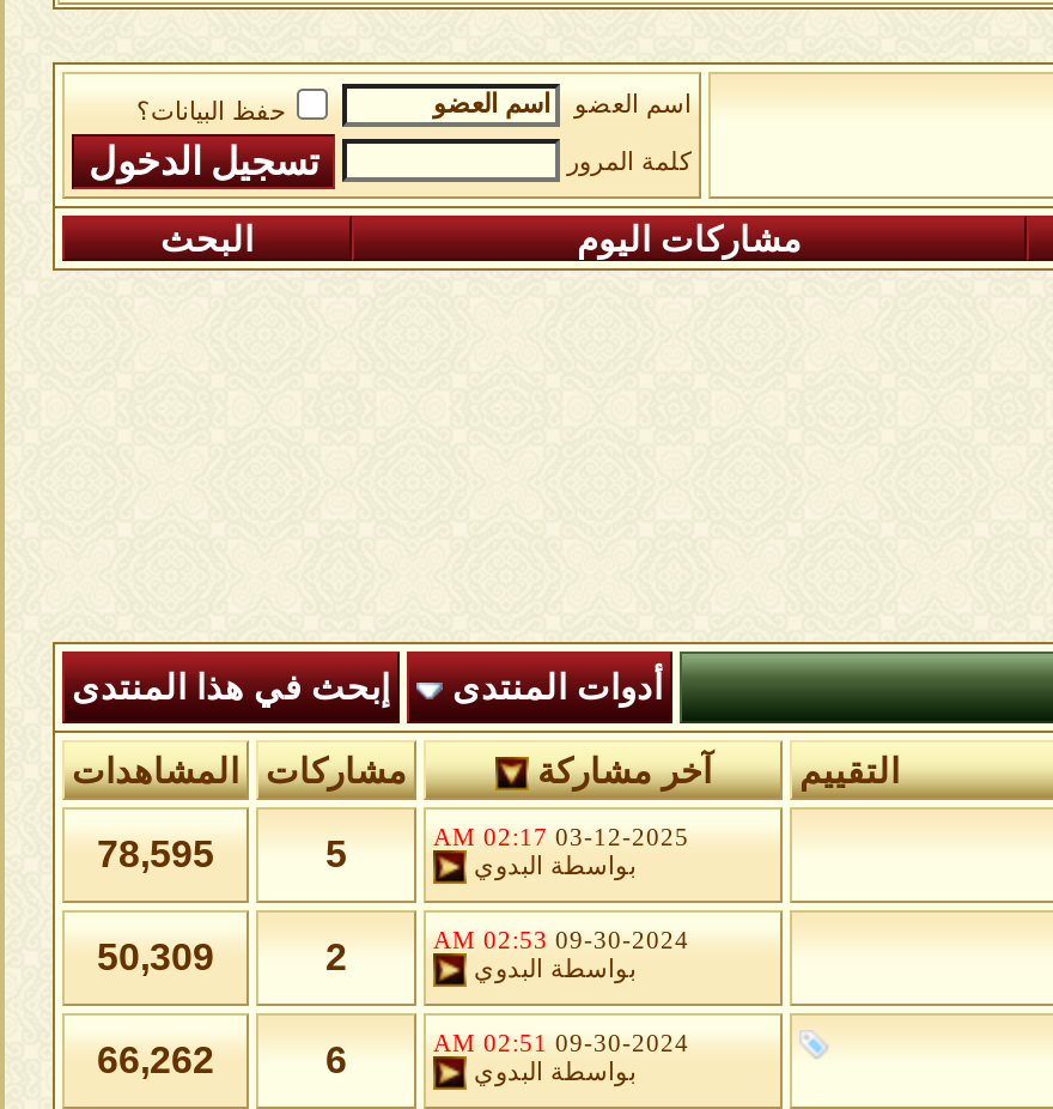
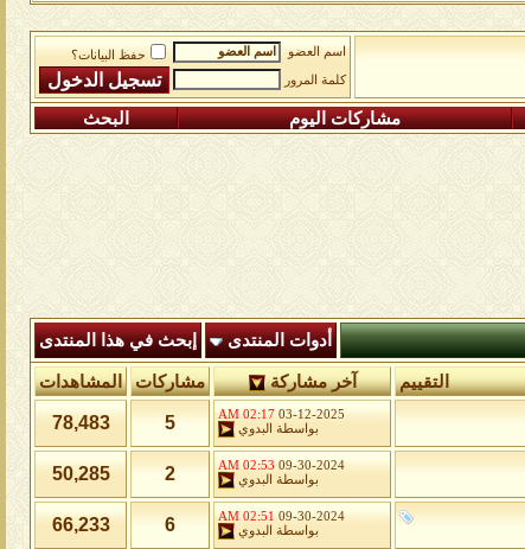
[97,833,214,874] 78,595 -> [52,412,110,433] 78,483
[97,936,214,977] 50,309 -> [52,463,110,484] 50,285
[97,1039,214,1080] 66,262 -> [52,514,110,535] 66,233

